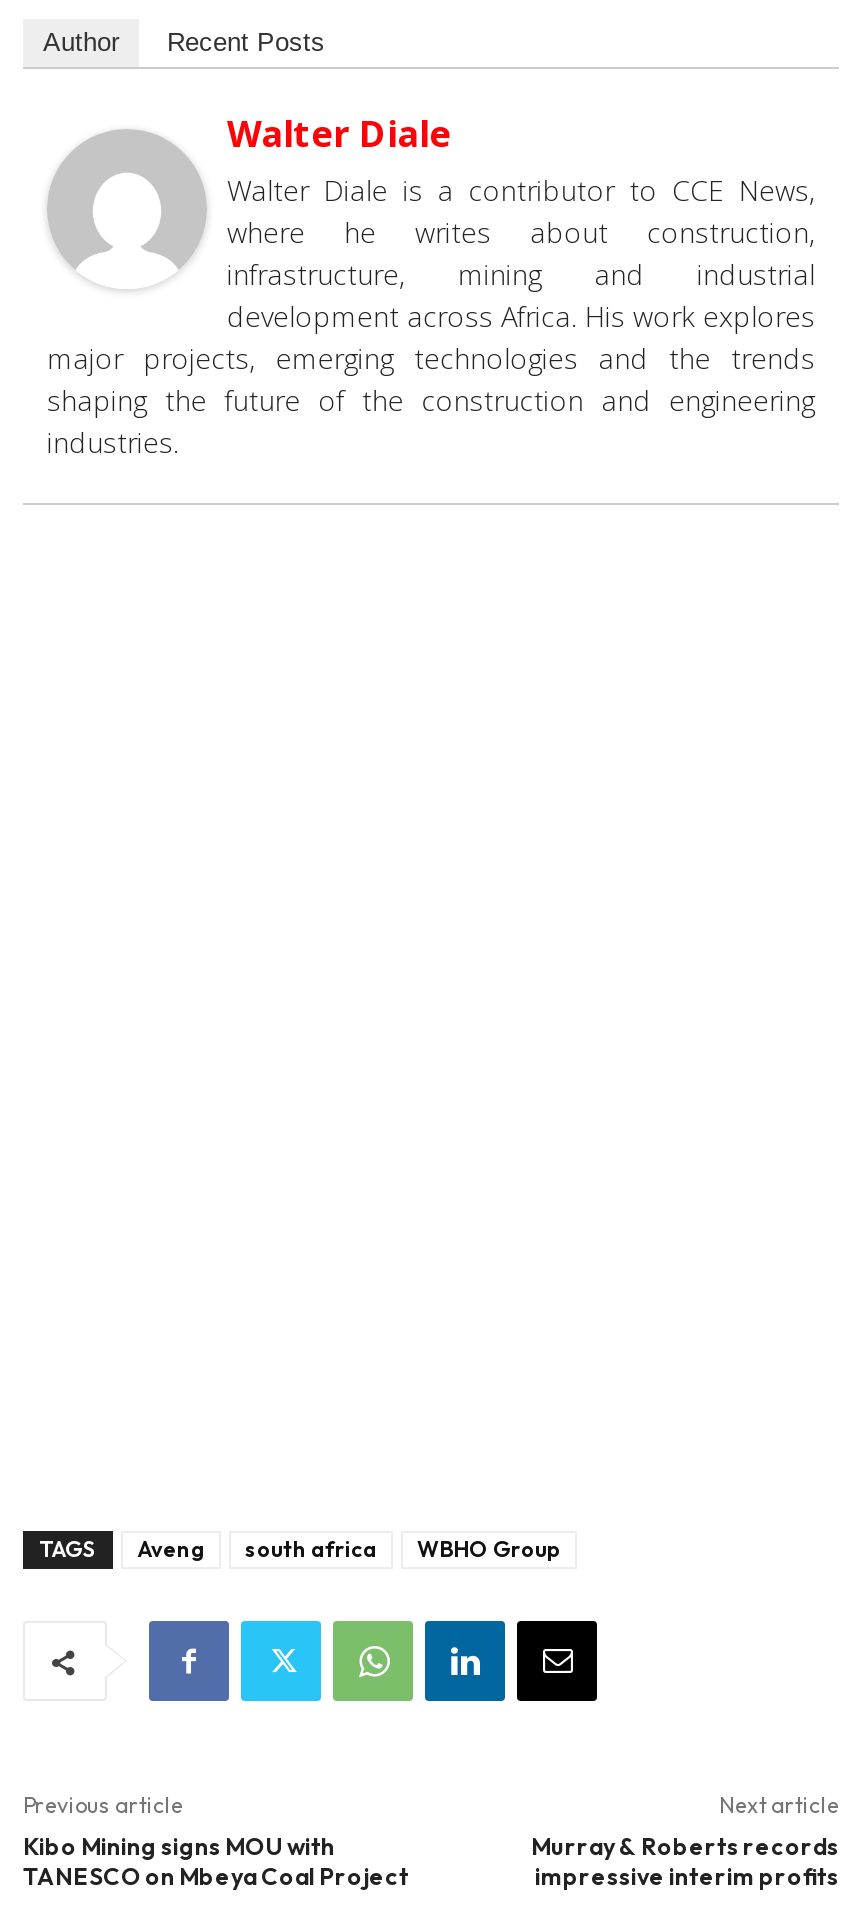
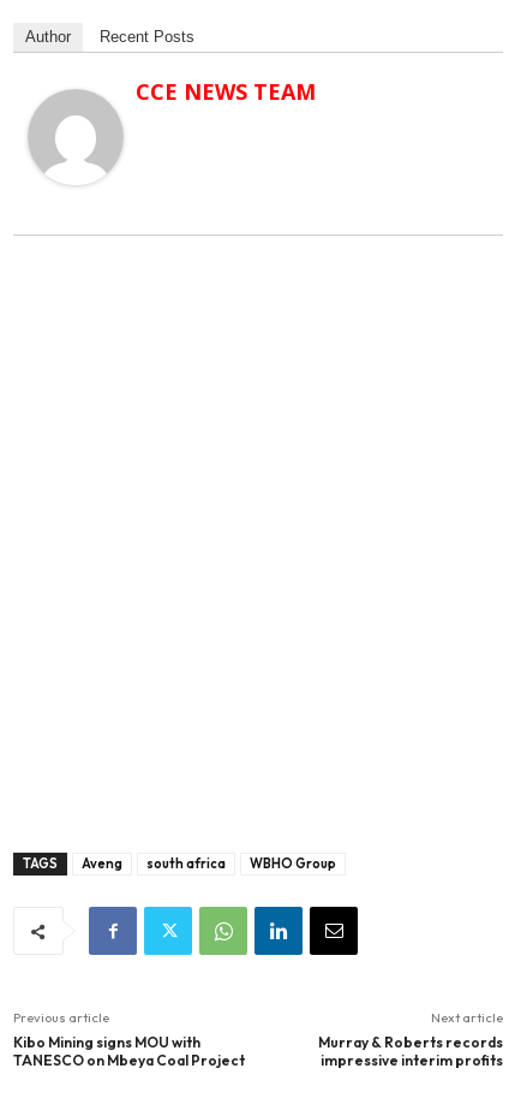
[47,109,815,461] Walter Diale | Walter Diale is a contributor to CCE News, | where he writes about construction, | infrastructure, mining and industrial | development across Africa. His work explores | major projects, emerging technologies and the trends | shaping the future of the construction and engineering | industries. -> [136,77,316,106] CCE NEWS TEAM

